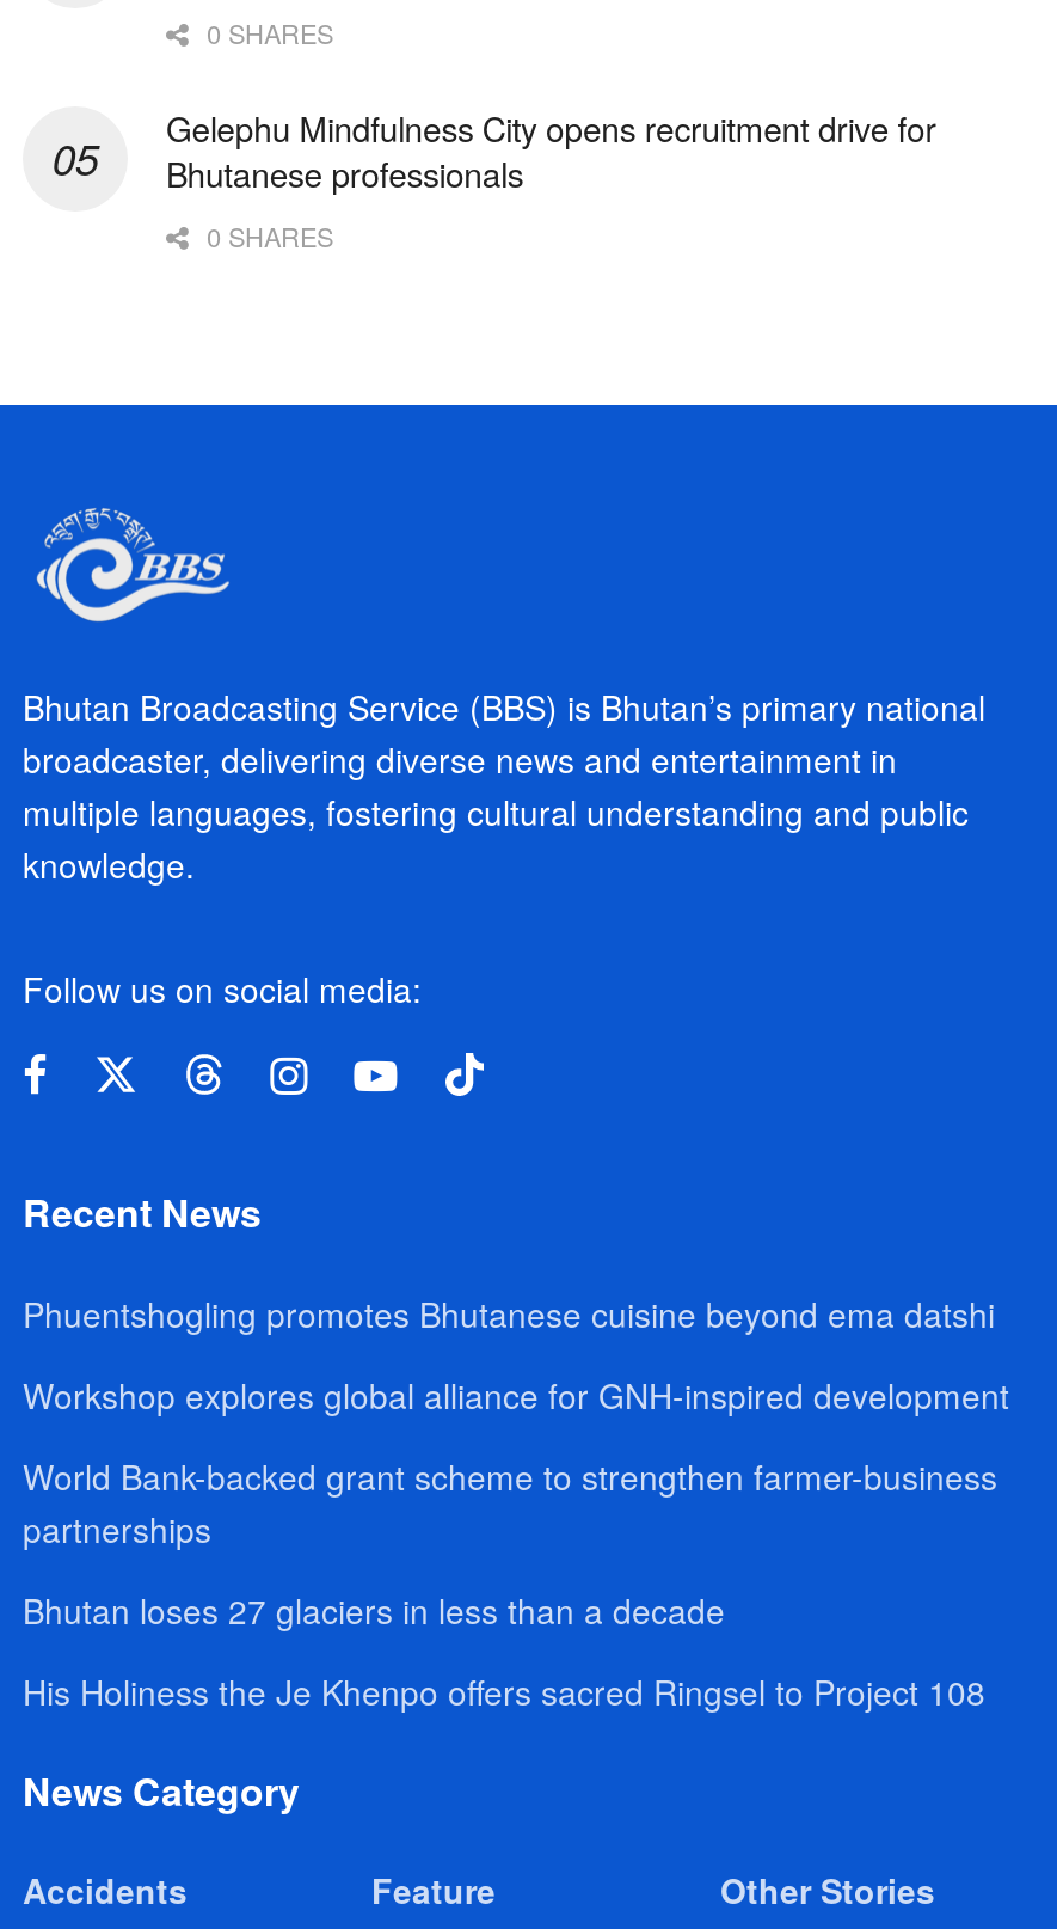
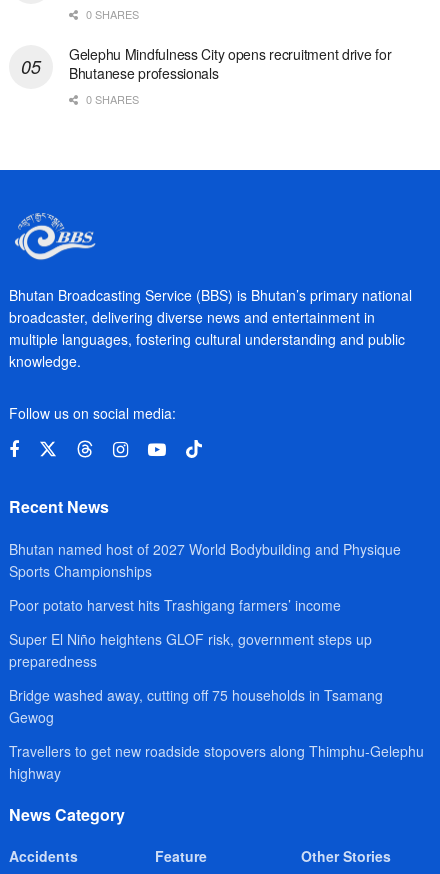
[23,1289,995,1337] Phuentshogling promotes Bhutanese cuisine beyond ema datshi -> [9,539,401,581] Bhutan named host of 2027 World Bodybuilding and Physique | Sports Championships
[23,1370,1009,1418] Workshop explores global alliance for GNH-inspired development -> [9,595,341,615] Poor potato harvest hits Trashigang farmers’ income
[23,1451,997,1552] World Bank-backed grant scheme to strengthen farmer-business | partnerships -> [9,629,372,671] Super El Niño heightens GLOF risk, government steps up | preparedness
[23,1585,725,1633] Bhutan loses 27 glaciers in less than a decade -> [9,685,383,727] Bridge washed away, cutting off 75 households in Tsamang | Gewog
[23,1667,985,1714] His Holiness the Je Khenpo offers sacred Ringsel to Project 108 -> [9,741,424,783] Travellers to get new roadside stopovers along Thimphu-Gelephu | highway

